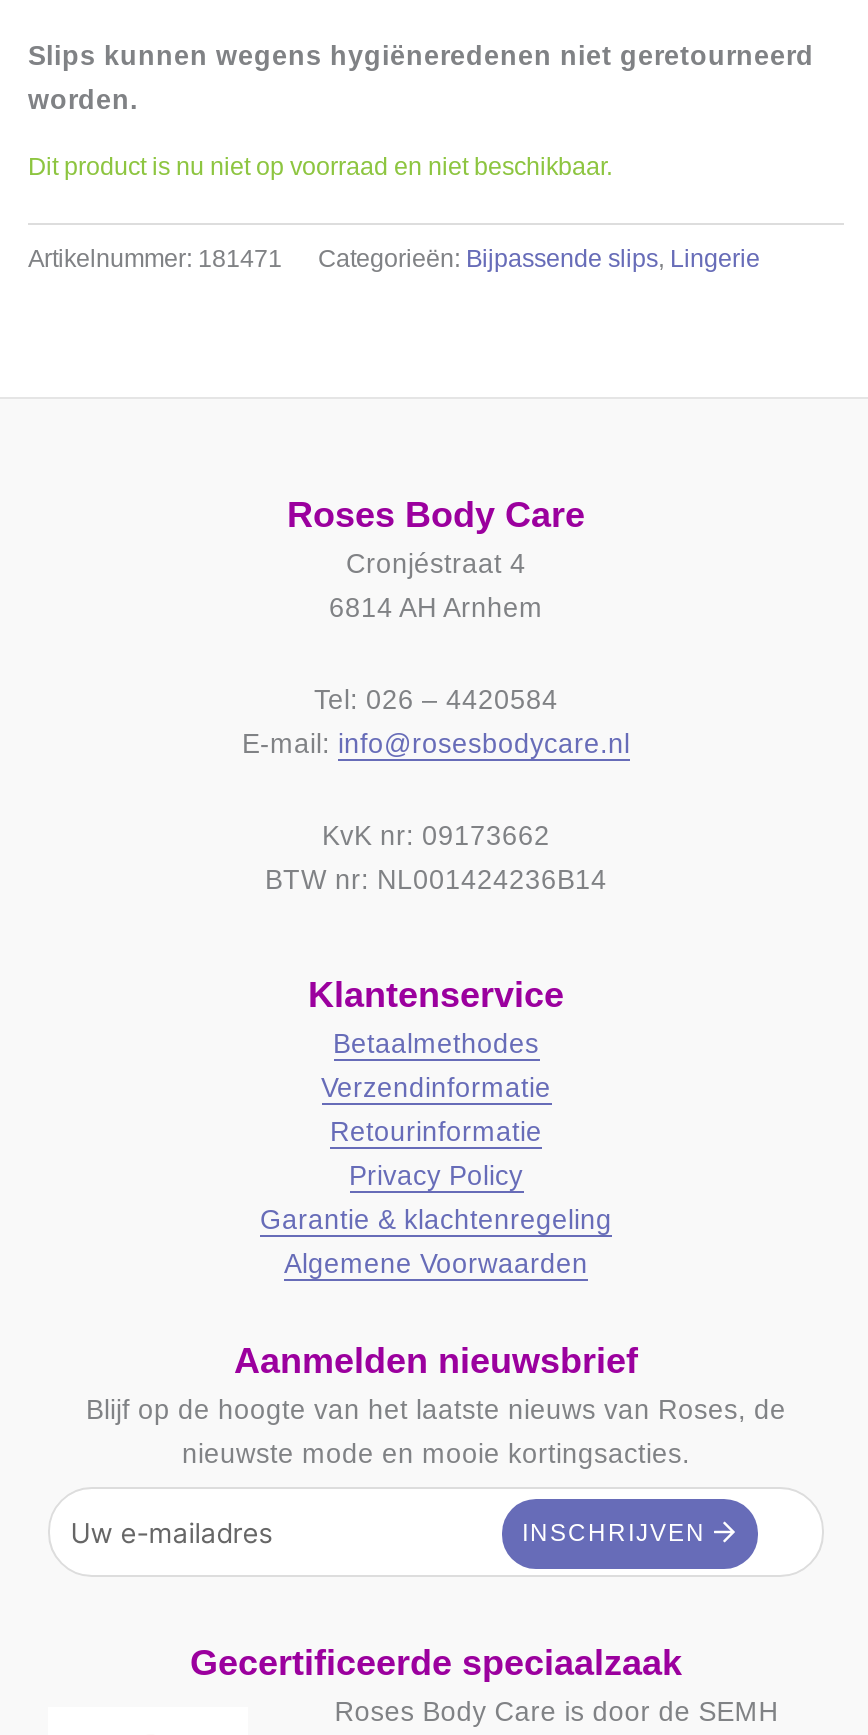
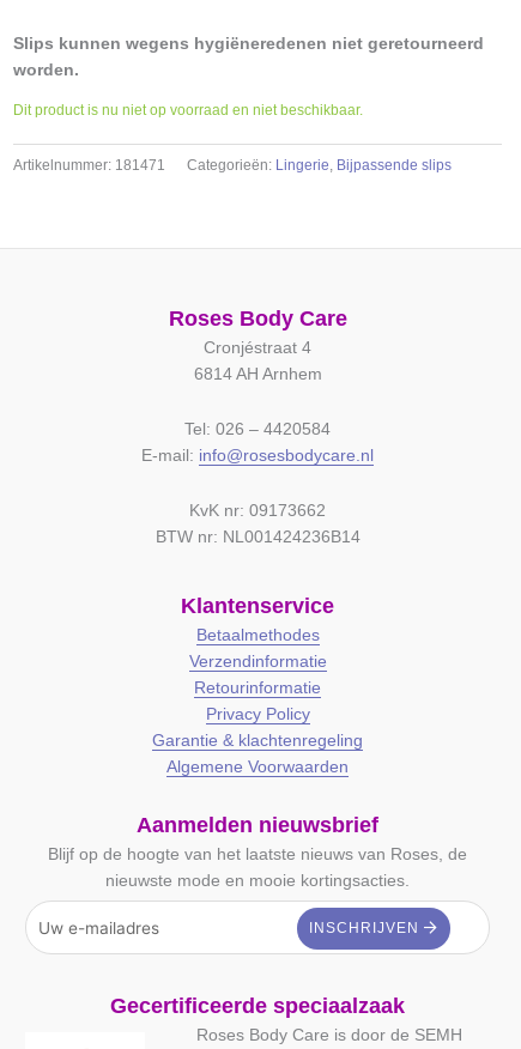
[318,245,760,273] Categorieën: Bijpassende slips, Lingerie -> [187,157,452,174] Categorieën: Lingerie, Bijpassende slips

